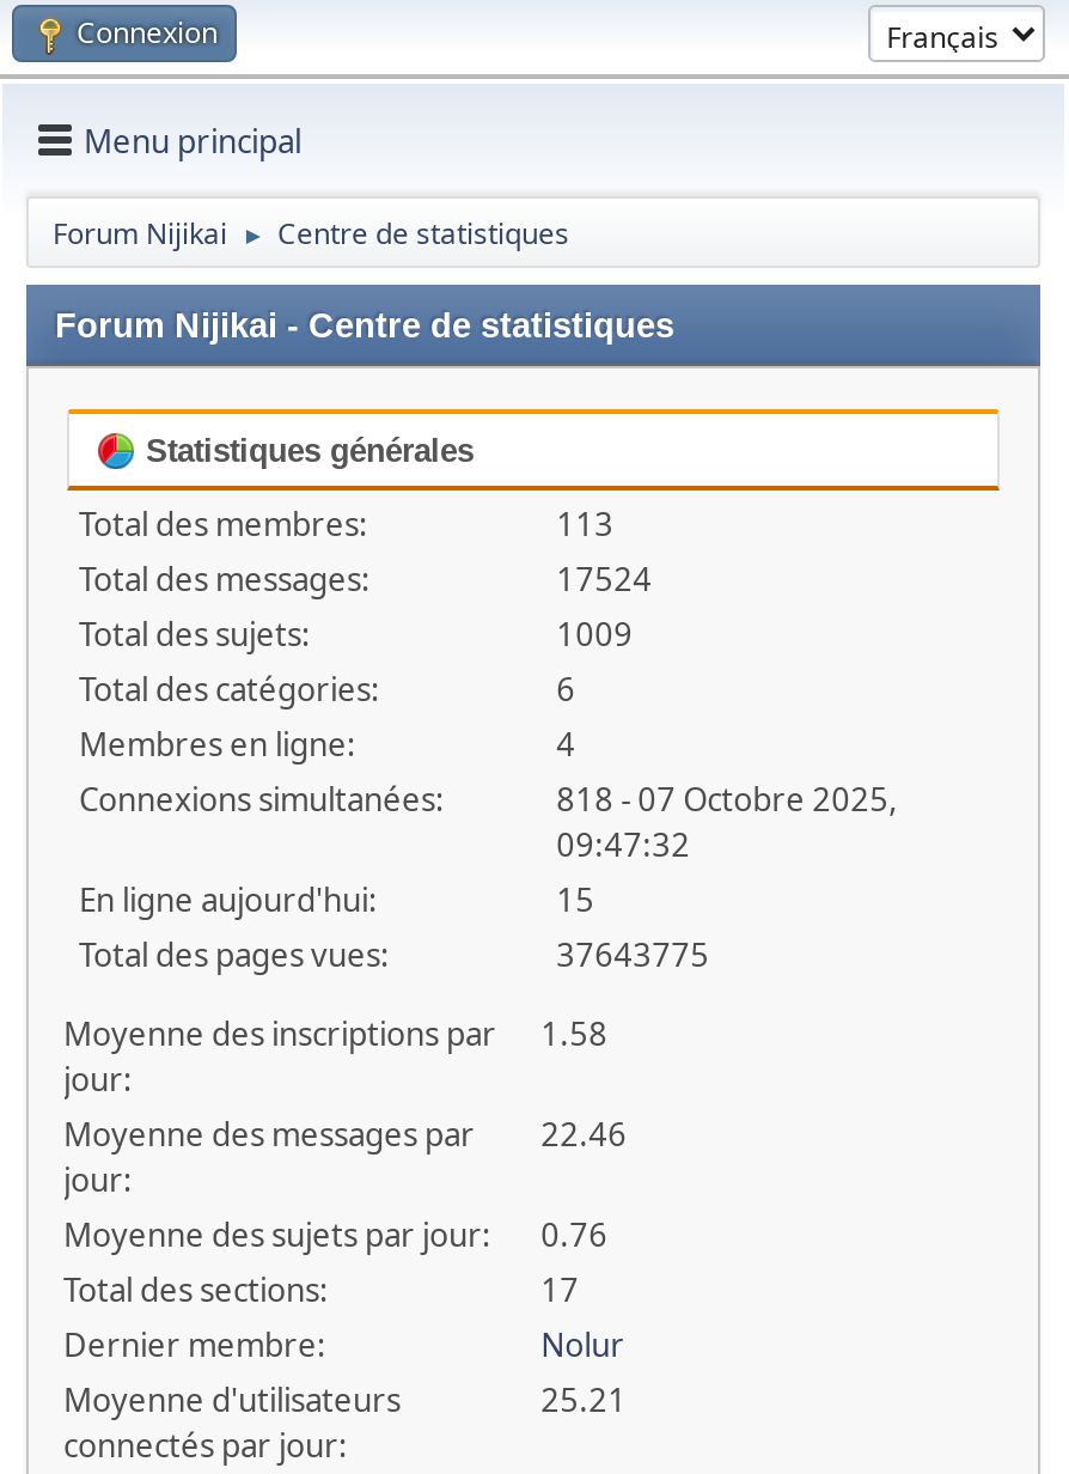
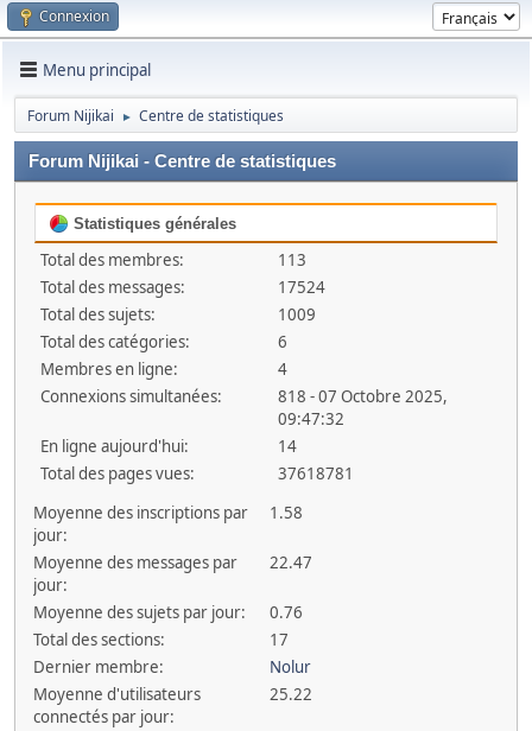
[556,878,595,921] 15 -> [277,436,296,457] 14
[556,933,709,976] 37643775 -> [277,463,353,484] 37618781
[63,1113,627,1156] Moyenne des messages par 22.46 -> [33,552,312,573] Moyenne des messages par 22.47
[541,1378,627,1421] 25.21 -> [270,684,312,705] 25.22

